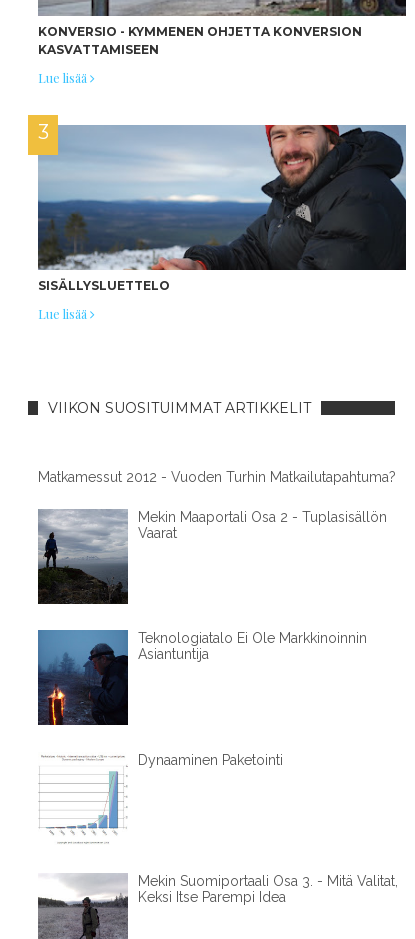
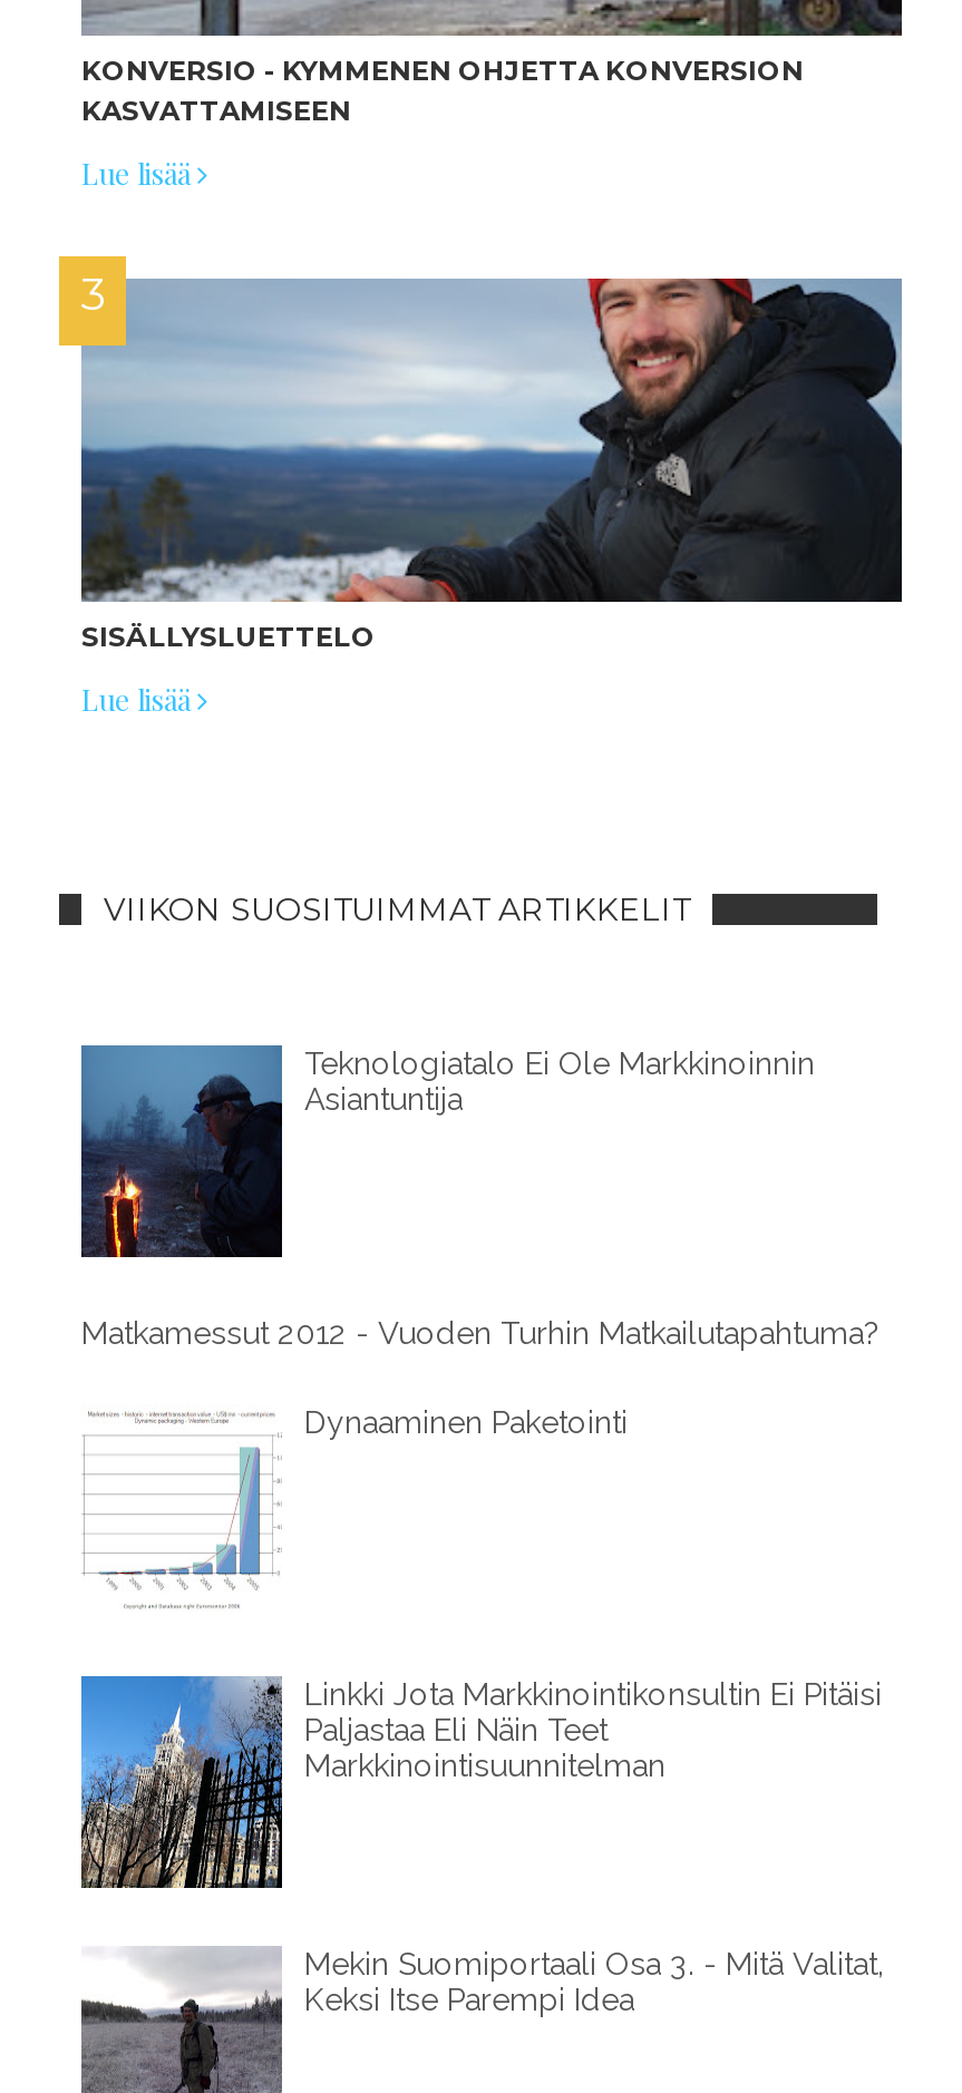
moved [38,469,396,485] -> [81,1316,880,1352]: Matkamessut 2012 - Vuoden Turhin Matkailutapahtuma?
[37,508,387,583] [image] | Mekin Maaportali Osa 2 - Tuplasisällön | Vaarat -> none
moved [37,630,367,726] -> [79,1046,815,1259]: [image] | Teknologiatalo Ei Ole Markkinoinnin | Asiantuntija
moved [138,751,283,767] -> [304,1405,628,1441]: Dynaaminen Paketointi
none -> [79,1674,882,1890] [image] | Linkki Jota Markkinointikonsultin Ei Pitäisi | Paljastaa Eli Näin Teet | Markkinointisuunnitelman
moved [54,768,128,841] -> [117,1442,282,1605]: [image]

